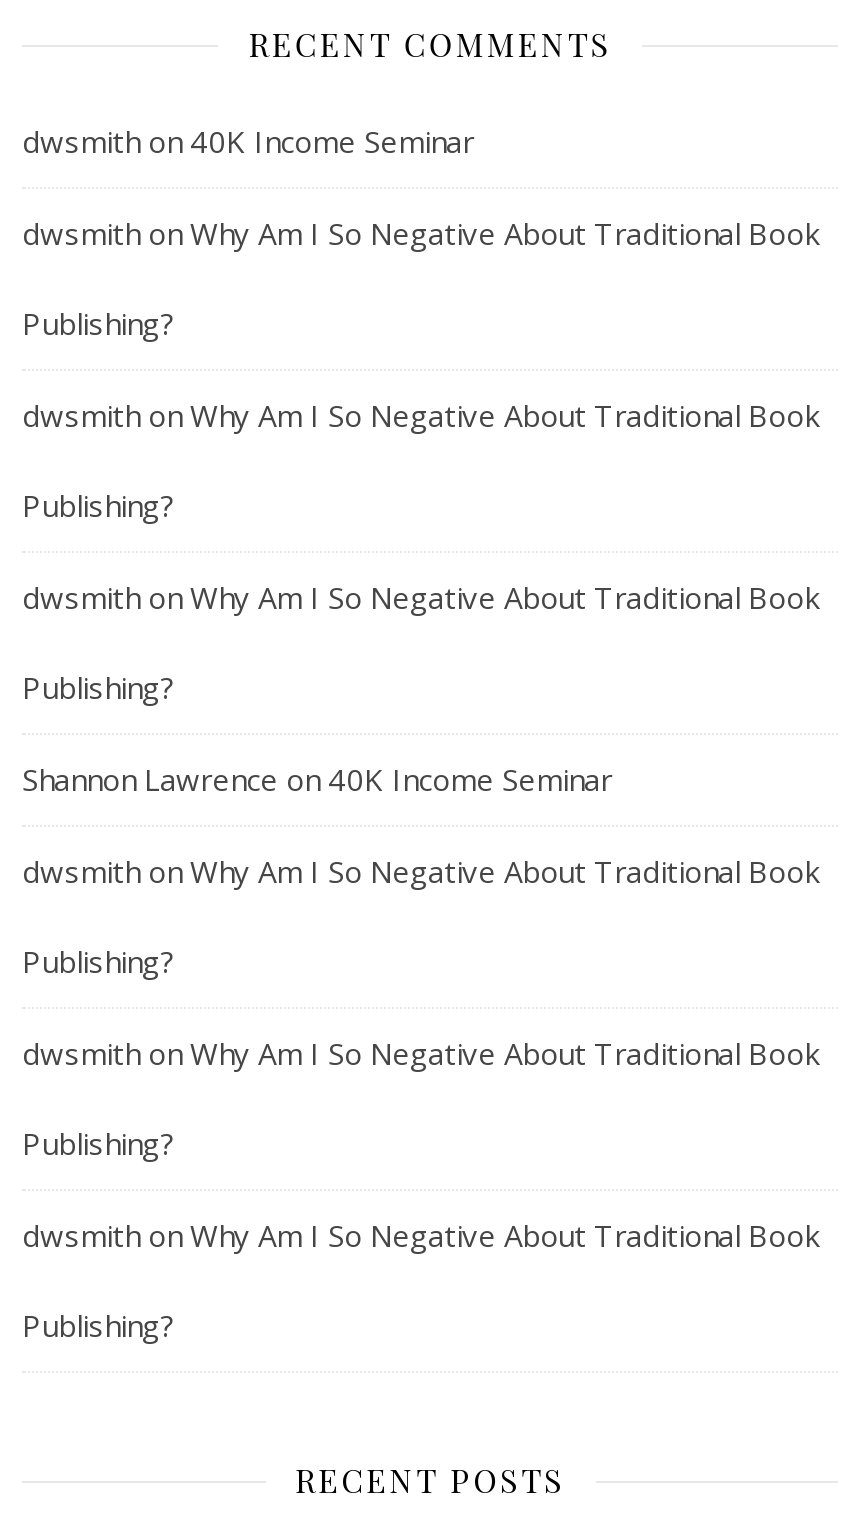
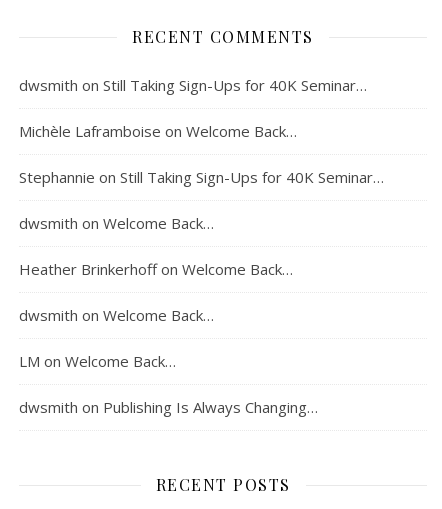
[22,122,818,1346] dwsmith on 40K Income Seminar | dwsmith on Why Am I So Negative About Traditional Book | Publishing? | dwsmith on Why Am I So Negative About Traditional Book | Publishing? | dwsmith on Why Am I So Negative About Traditional Book | Publishing? | Shannon Lawrence on 40K Income Seminar | dwsmith on Why Am I So Negative About Traditional Book | Publishing? | dwsmith on Why Am I So Negative About Traditional Book | Publishing? | dwsmith on Why Am I So Negative About Traditional Book | Publishing? -> [19,75,384,417] dwsmith on Still Taking Sign-Ups for 40K Seminar… | Michèle Laframboise on Welcome Back… | Stephannie on Still Taking Sign-Ups for 40K Seminar… | dwsmith on Welcome Back… | Heather Brinkerhoff on Welcome Back… | dwsmith on Welcome Back… | LM on Welcome Back… | dwsmith on Publishing Is Always Changing…

